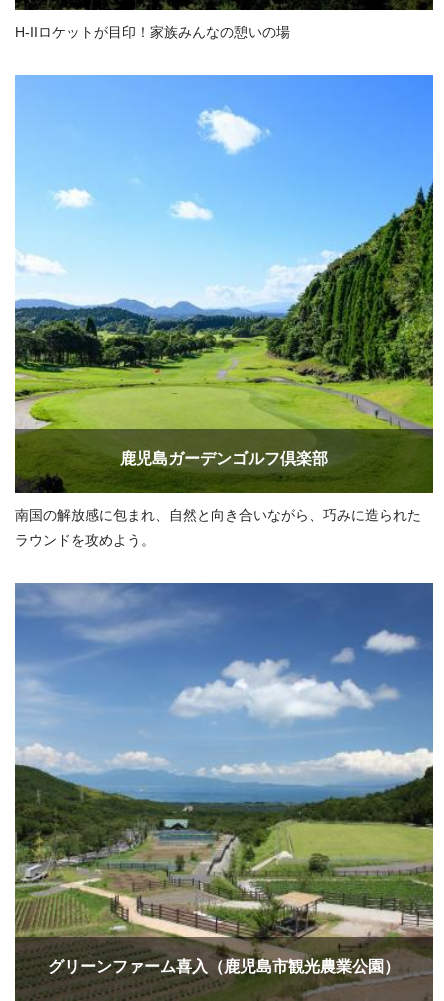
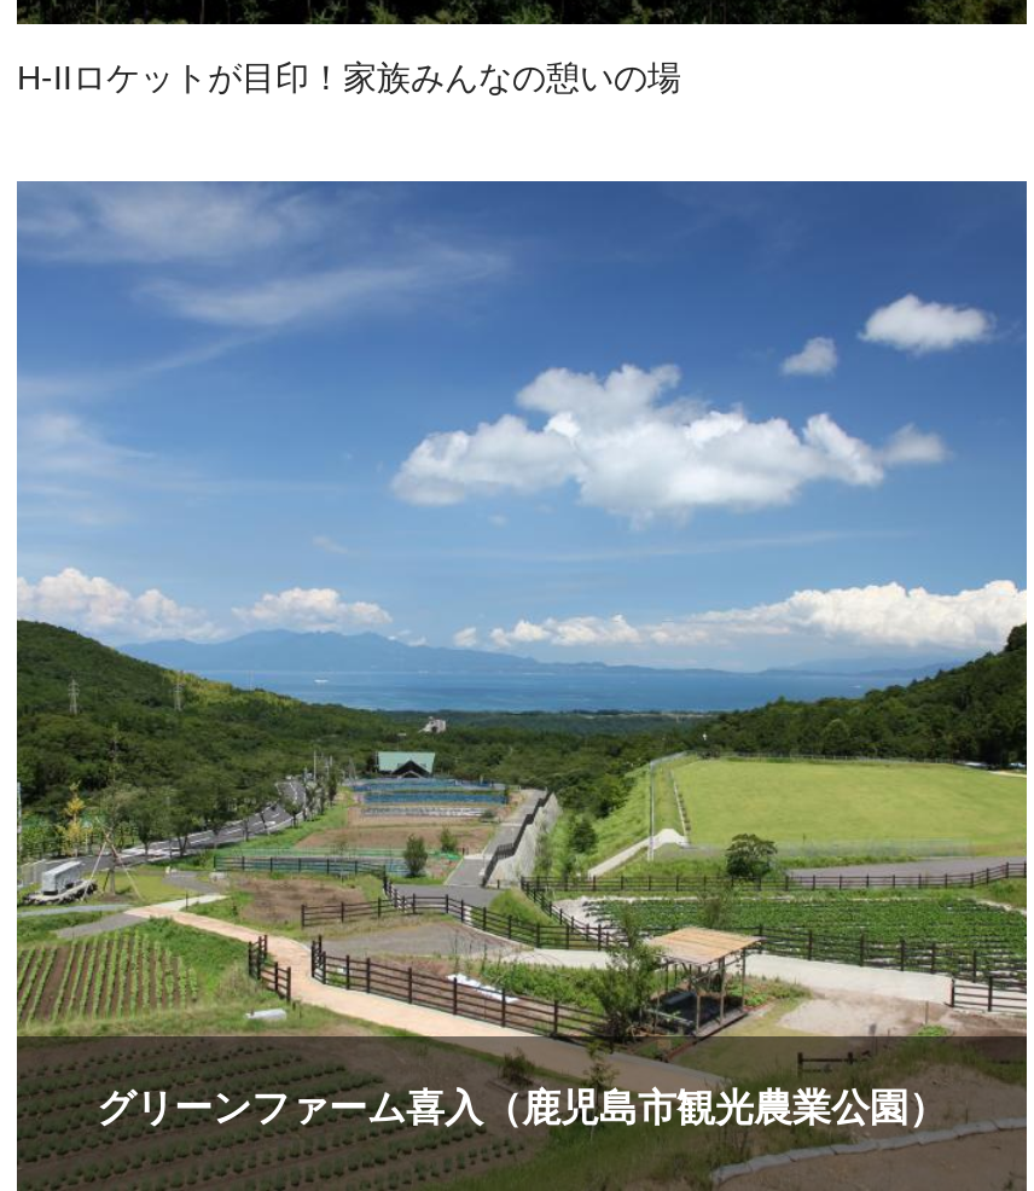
[14,74,434,548] [image] | 鹿児島ガーデンゴルフ倶楽部 | 南国の解放感に包まれ、自然と向き合いながら、巧みに造られた | ラウンドを攻めよう。 -> none

